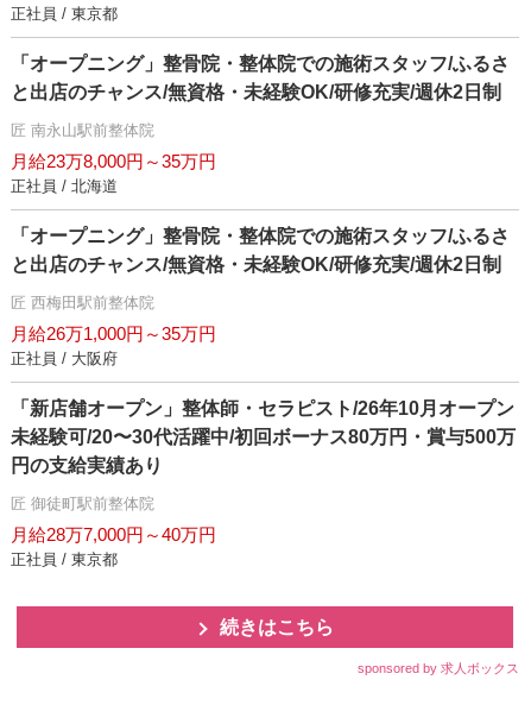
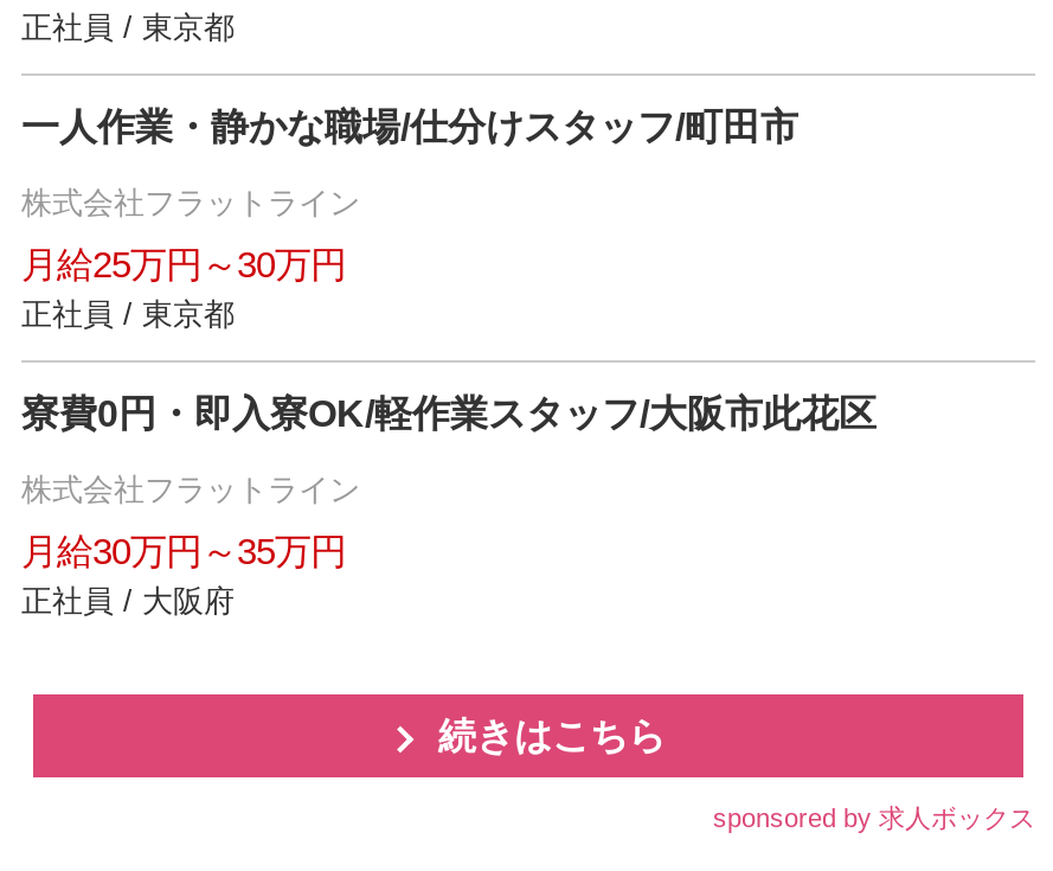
[11,53,510,102] 「オープニング」整骨院・整体院での施術スタッフ/ふるさ | と出店のチャンス/無資格・未経験OK/研修充実/週休2日制 -> [21,107,798,147] 一人作業・静かな職場/仕分けスタッフ/町田市
[11,121,154,139] 匠 南永山駅前整体院 -> [21,185,360,220] 株式会社フラットライン
[11,151,216,195] 月給23万8,000円～35万円 | 正社員 / 北海道 -> [21,244,346,332] 月給25万円～30万円 | 正社員 / 東京都
[11,226,510,275] 「オープニング」整骨院・整体院での施術スタッフ/ふるさ | と出店のチャンス/無資格・未経験OK/研修充実/週休2日制 -> [21,393,877,434] 寮費0円・即入寮OK/軽作業スタッフ/大阪市此花区
[11,294,154,311] 匠 西梅田駅前整体院 -> [21,472,360,507] 株式会社フラットライン
[11,323,216,344] 月給26万1,000円～35万円 -> [21,531,346,571] 月給30万円～35万円
[11,398,516,568] 「新店舗オープン」整体師・セラピスト/26年10月オープン | 未経験可/20〜30代活躍中/初回ボーナス80万円・賞与500万 | 円の支給実績あり | 匠 御徒町駅前整体院 | 月給28万7,000円～40万円 | 正社員 / 東京都 -> none

